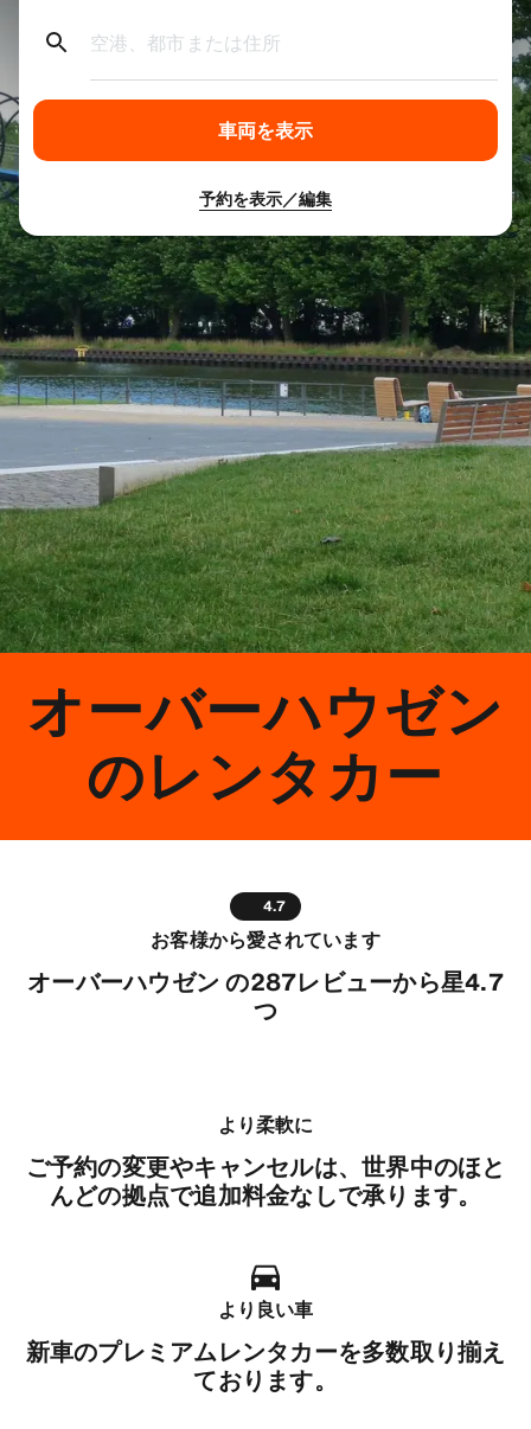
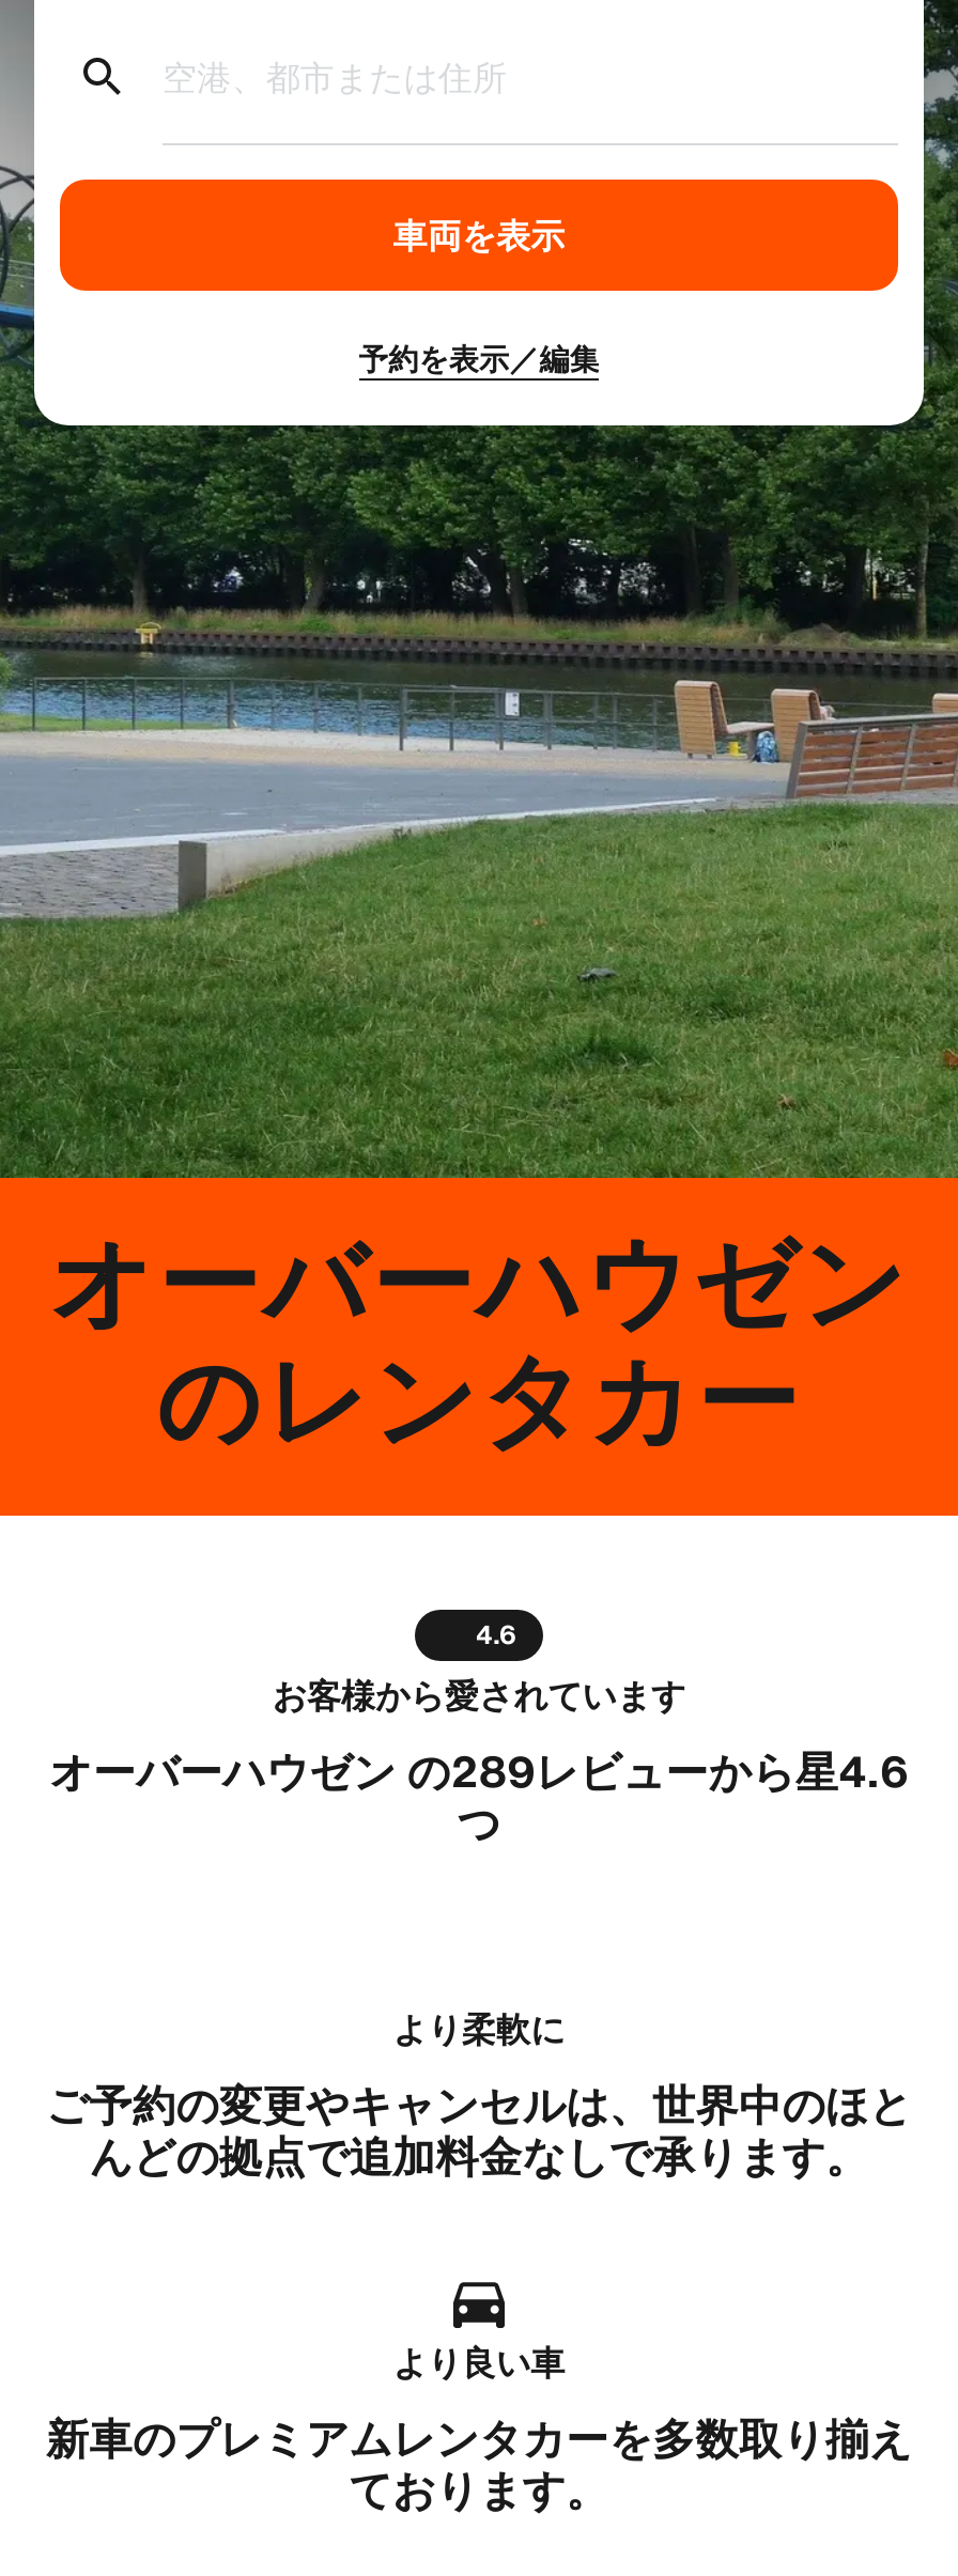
[264,896,286,916] 4.7 -> [476,1616,516,1652] 4.6
[27,965,504,999] オーバーハウゼン の287レビューから星4.7 -> [49,1740,909,1802] オーバーハウゼン の289レビューから星4.6

